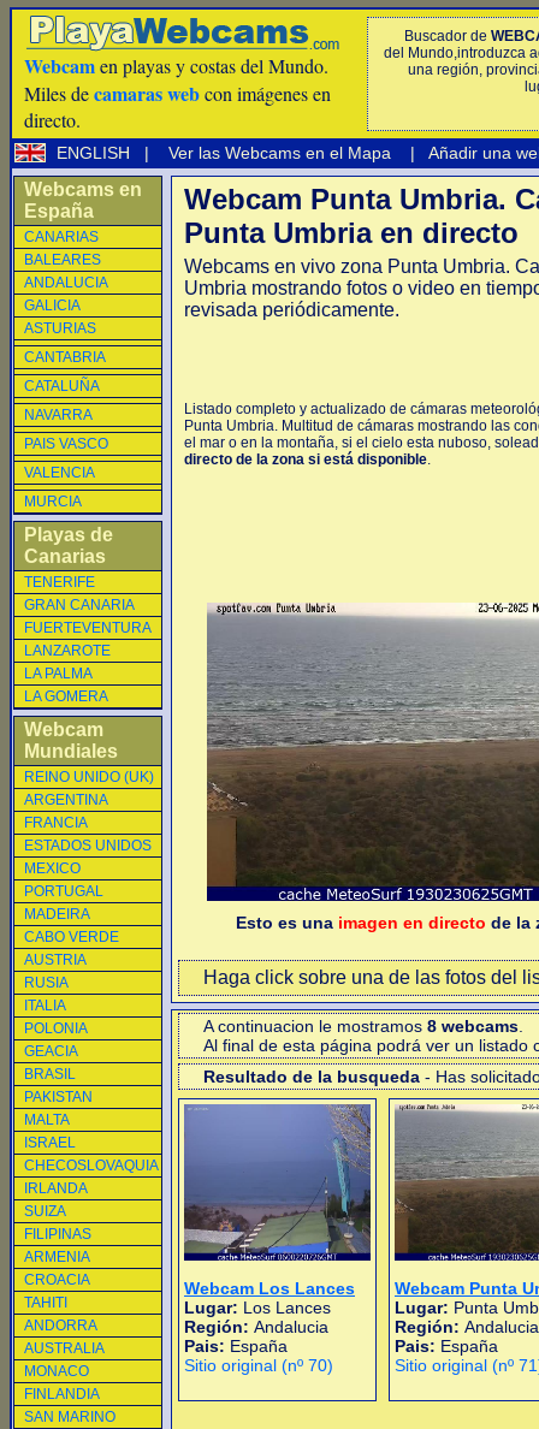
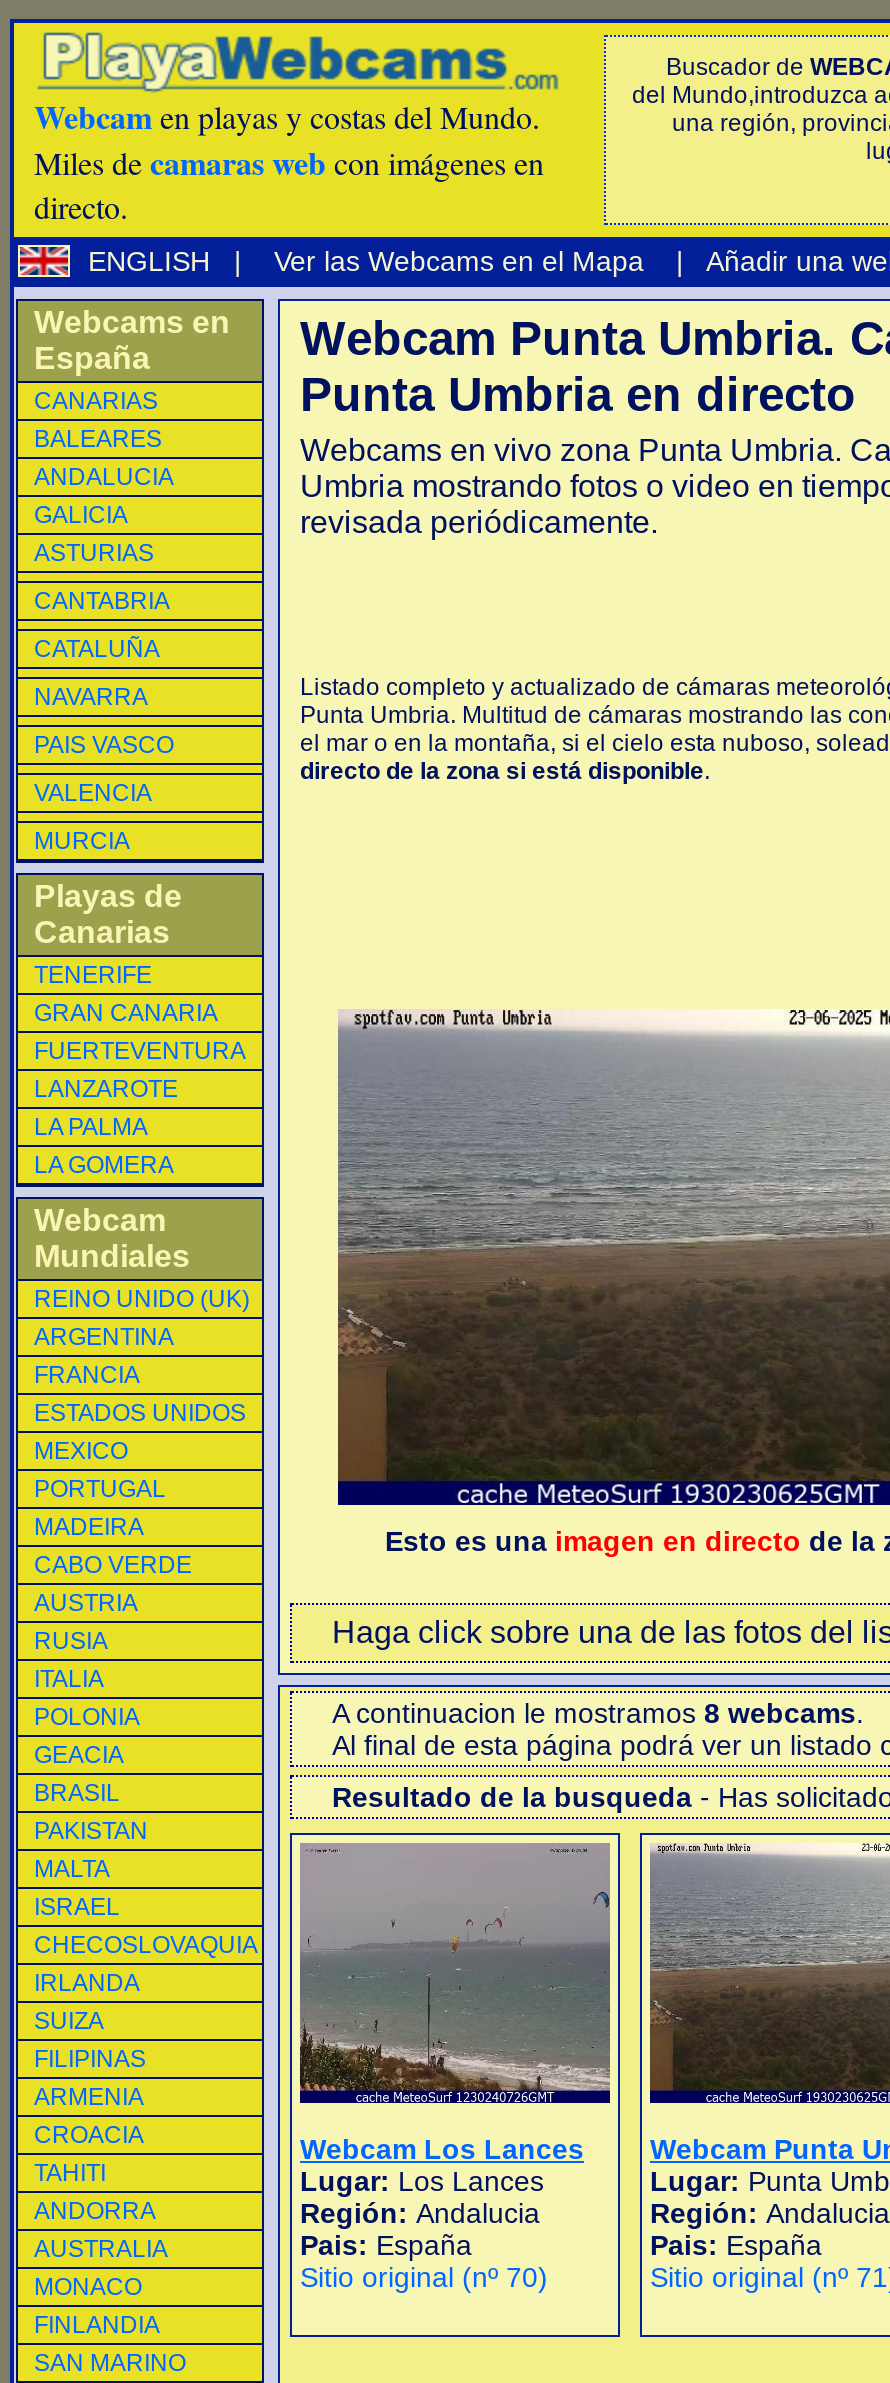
[184,1104,371,1257] [image] -> [298,1843,610,2099] [image]

